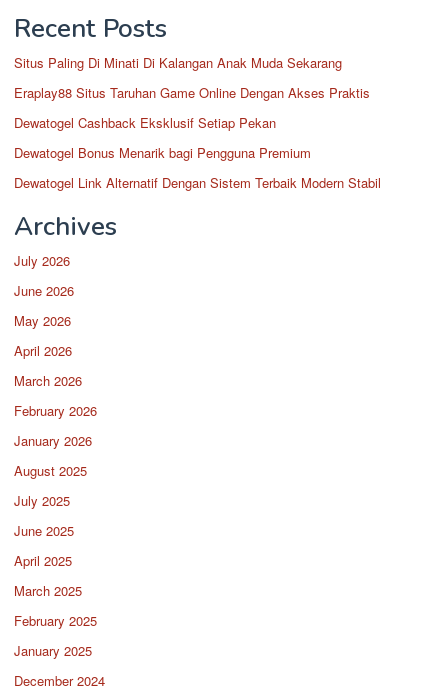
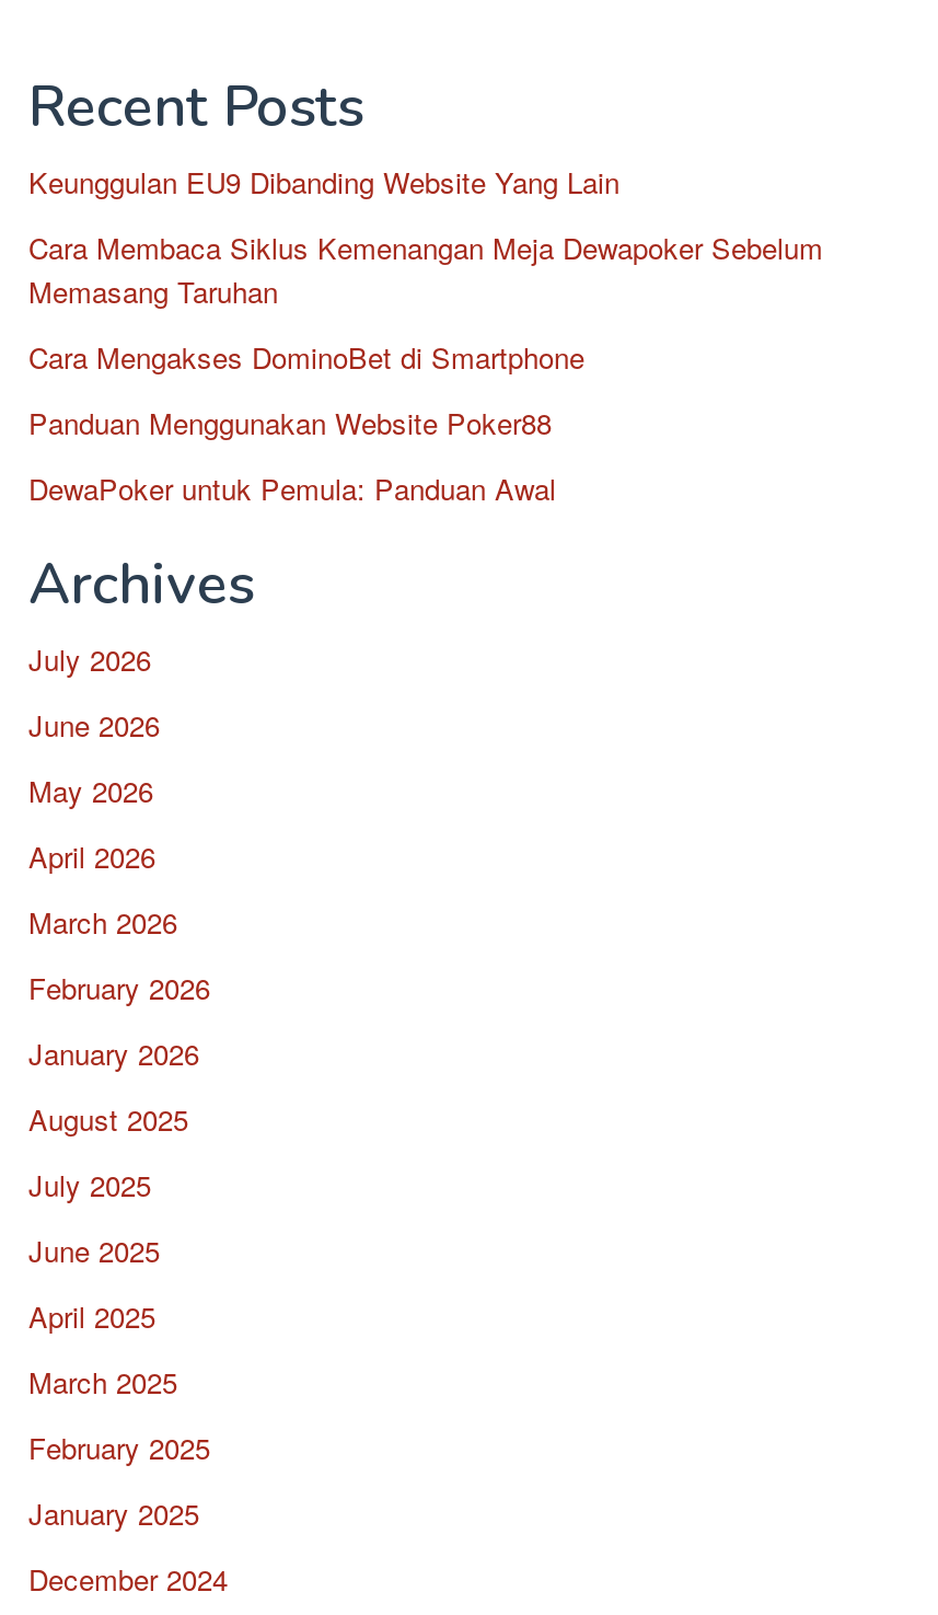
[14,53,342,72] Situs Paling Di Minati Di Kalangan Anak Muda Sekarang -> [28,161,619,203] Keunggulan EU9 Dibanding Website Yang Lain
[14,83,370,102] Eraplay88 Situs Taruhan Game Online Dengan Akses Praktis -> [28,227,823,312] Cara Membaca Siklus Kemenangan Meja Dewapoker Sebelum | Memasang Taruhan
[14,113,276,132] Dewatogel Cashback Eksklusif Setiap Pekan -> [28,336,584,378] Cara Mengakses DominoBet di Smartphone
[14,143,311,162] Dewatogel Bonus Menarik bagi Pengguna Premium -> [28,402,552,443] Panduan Menggunakan Website Poker88
[14,173,381,192] Dewatogel Link Alternatif Dengan Sistem Terbaik Modern Stabil -> [28,468,556,509] DewaPoker untuk Pemula: Panduan Awal

